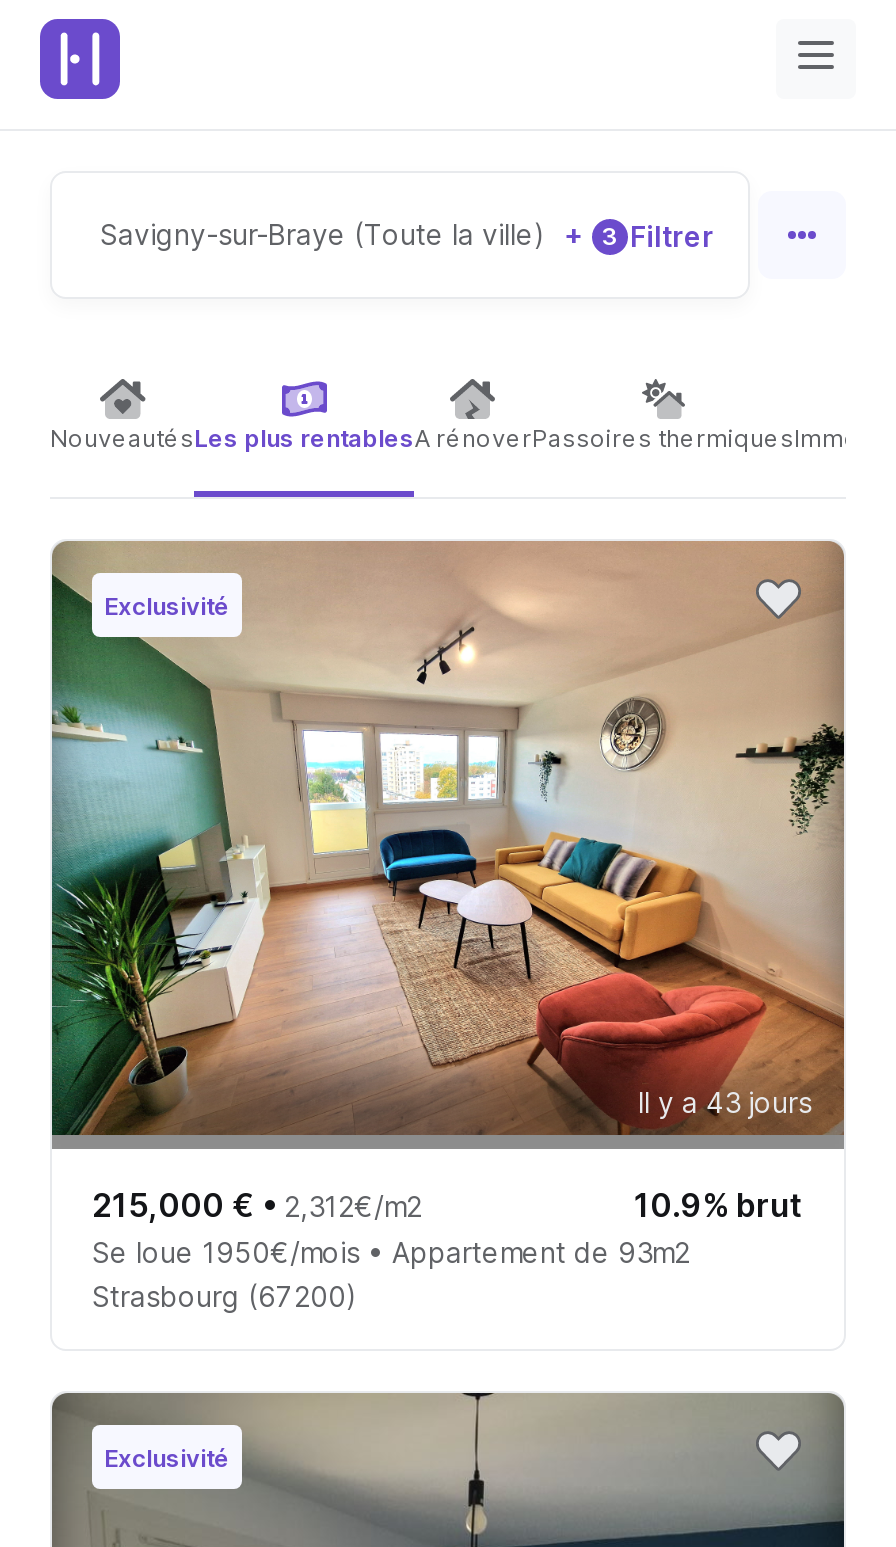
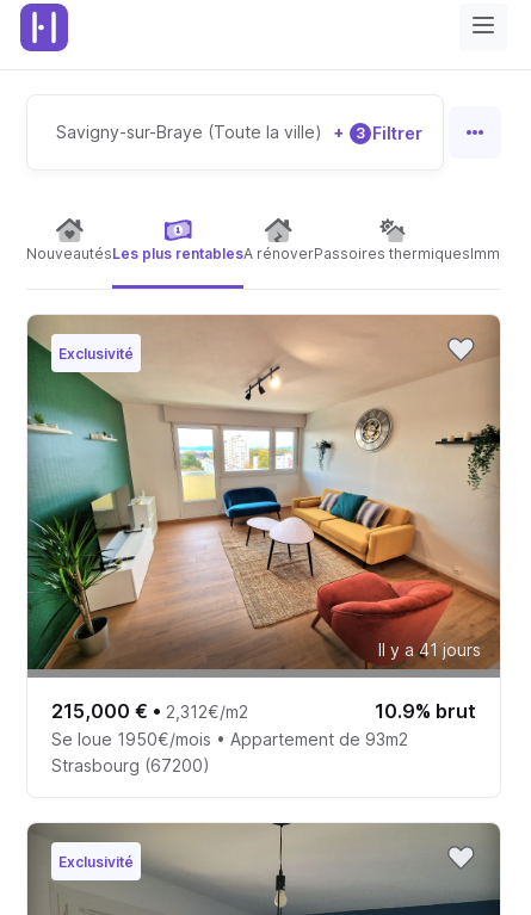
[638,1085,812,1119] Il y a 43 jours -> [378,639,481,660] Il y a 41 jours

